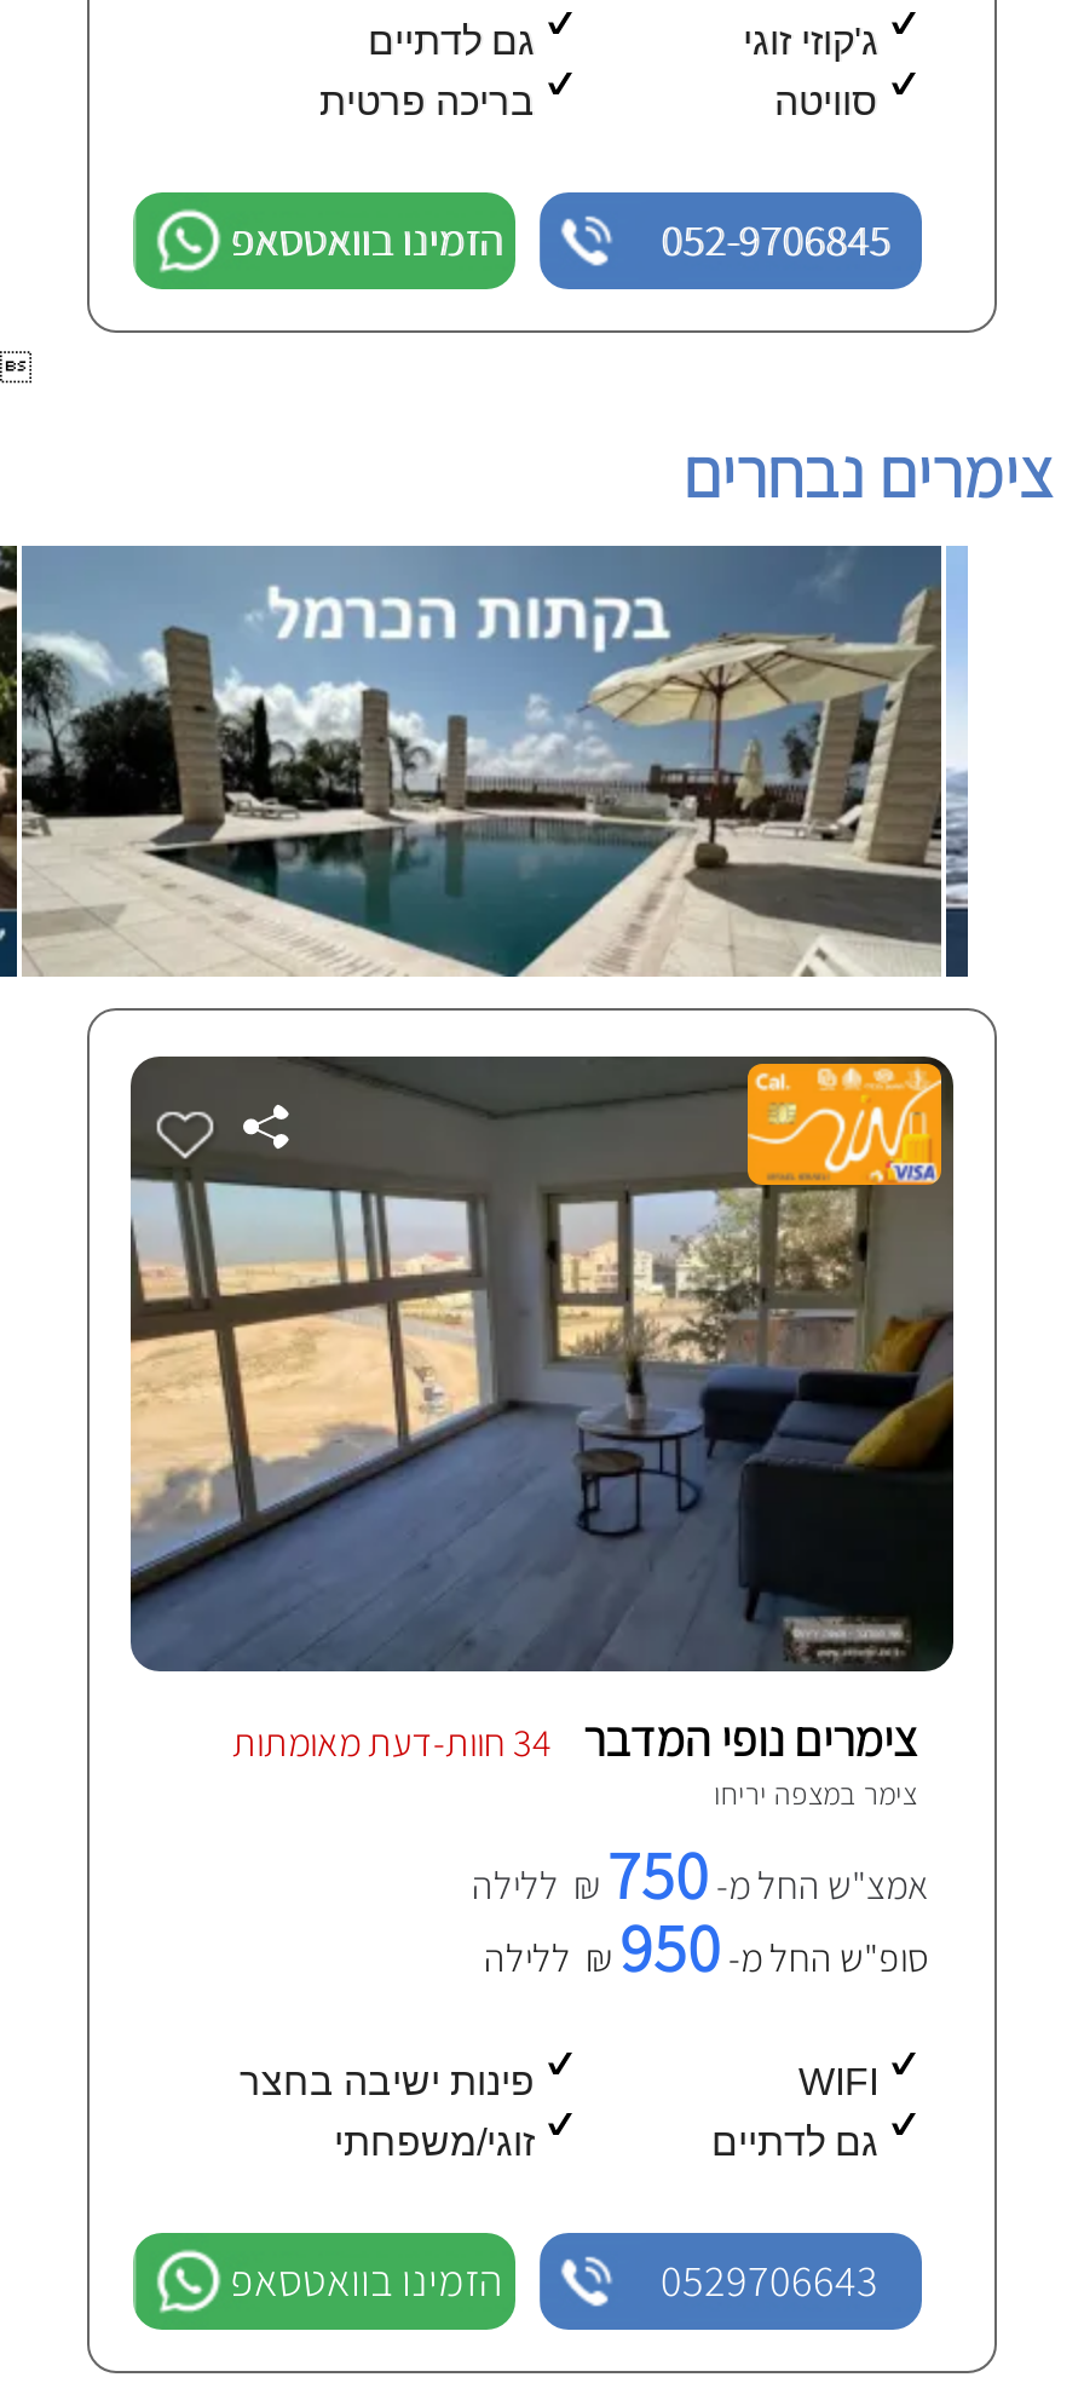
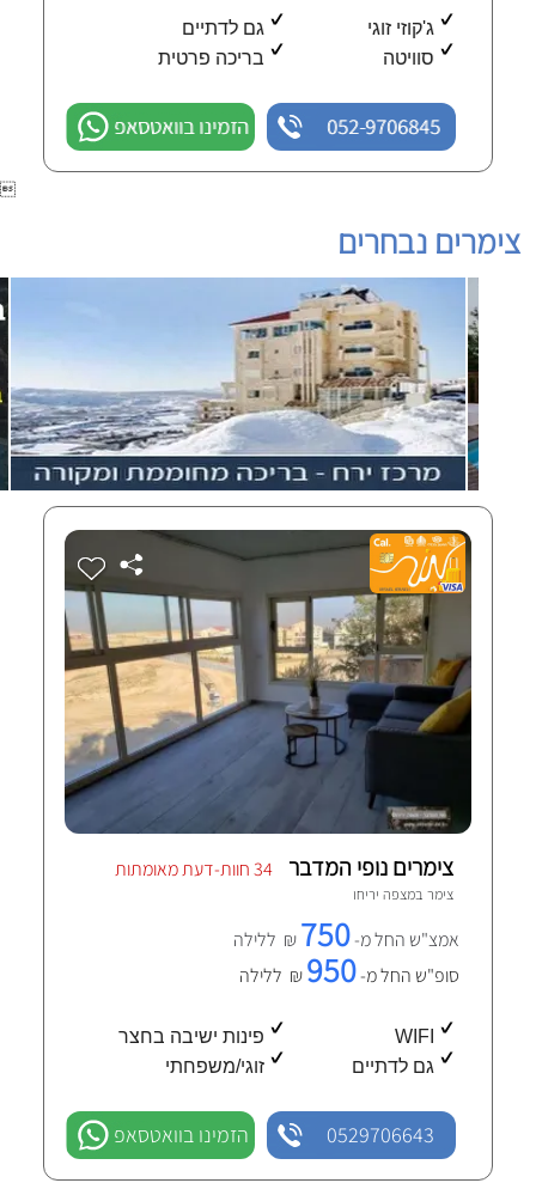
[7,546,970,979] [image] -> [4,278,480,492] [image]

